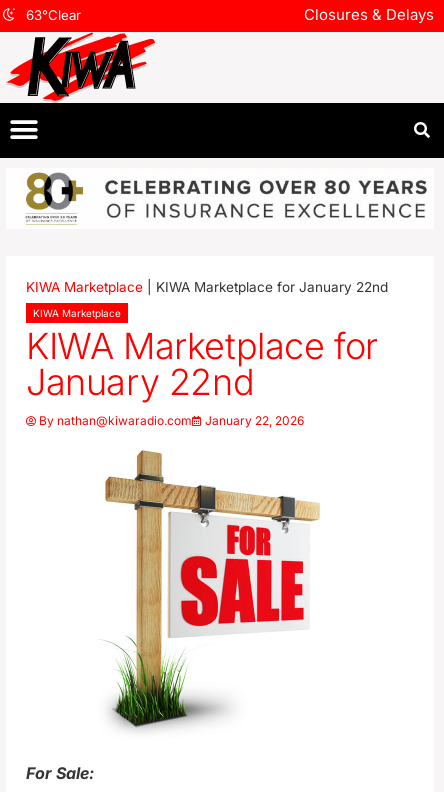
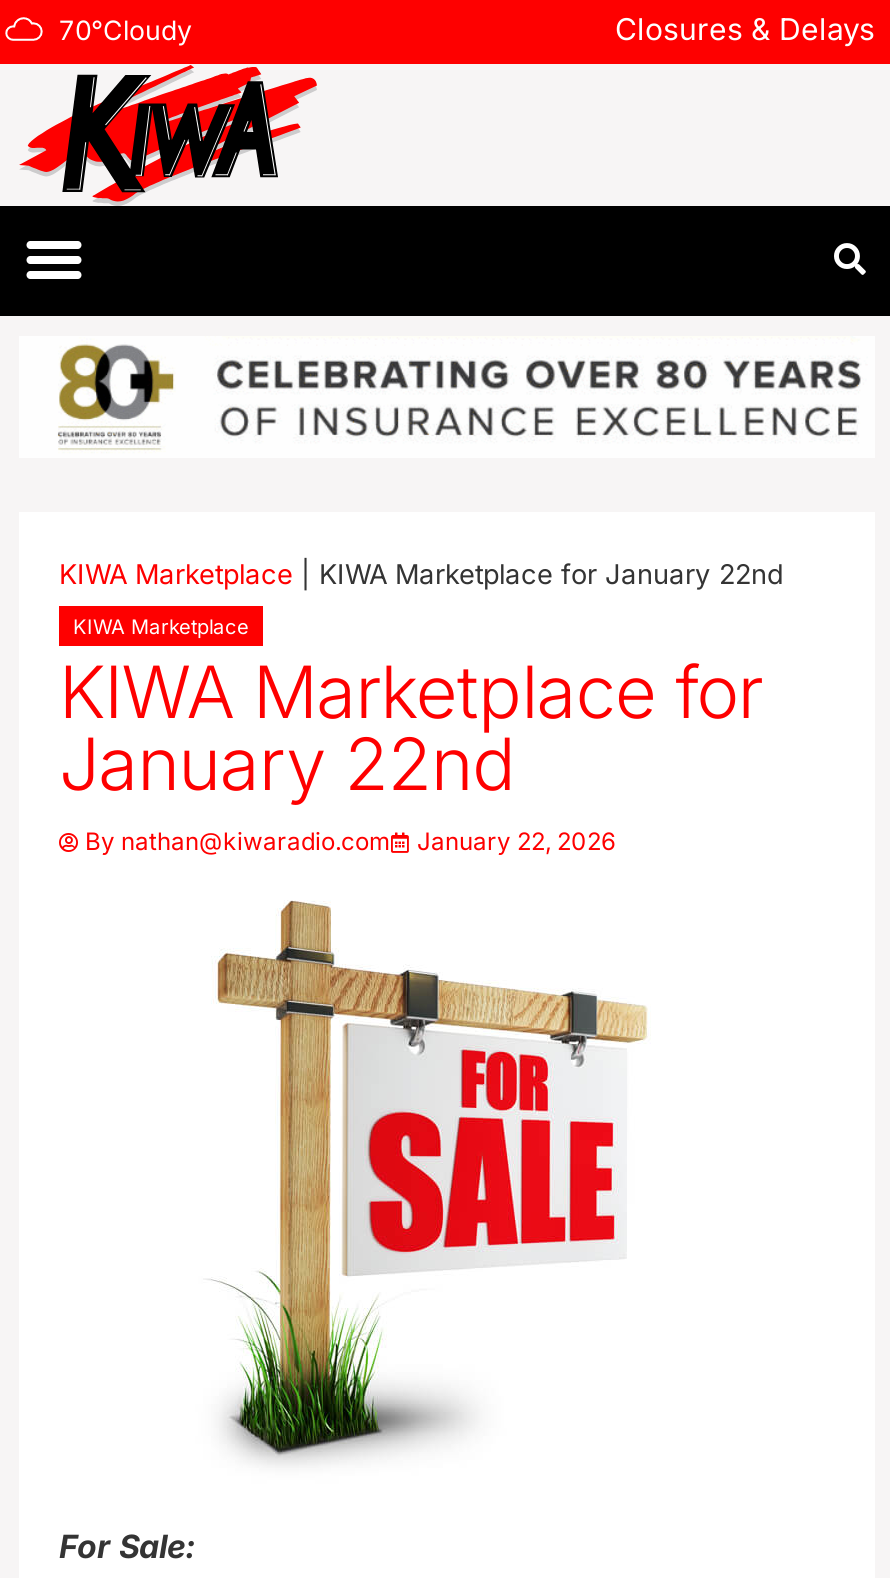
[26,6,81,22] 63°Clear -> [59,13,191,45] 70°Cloudy

